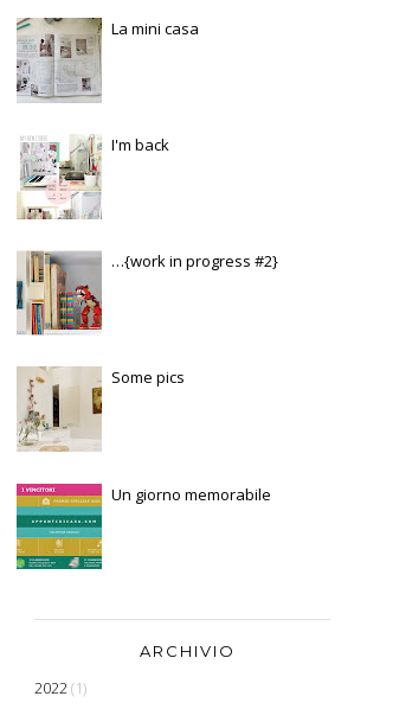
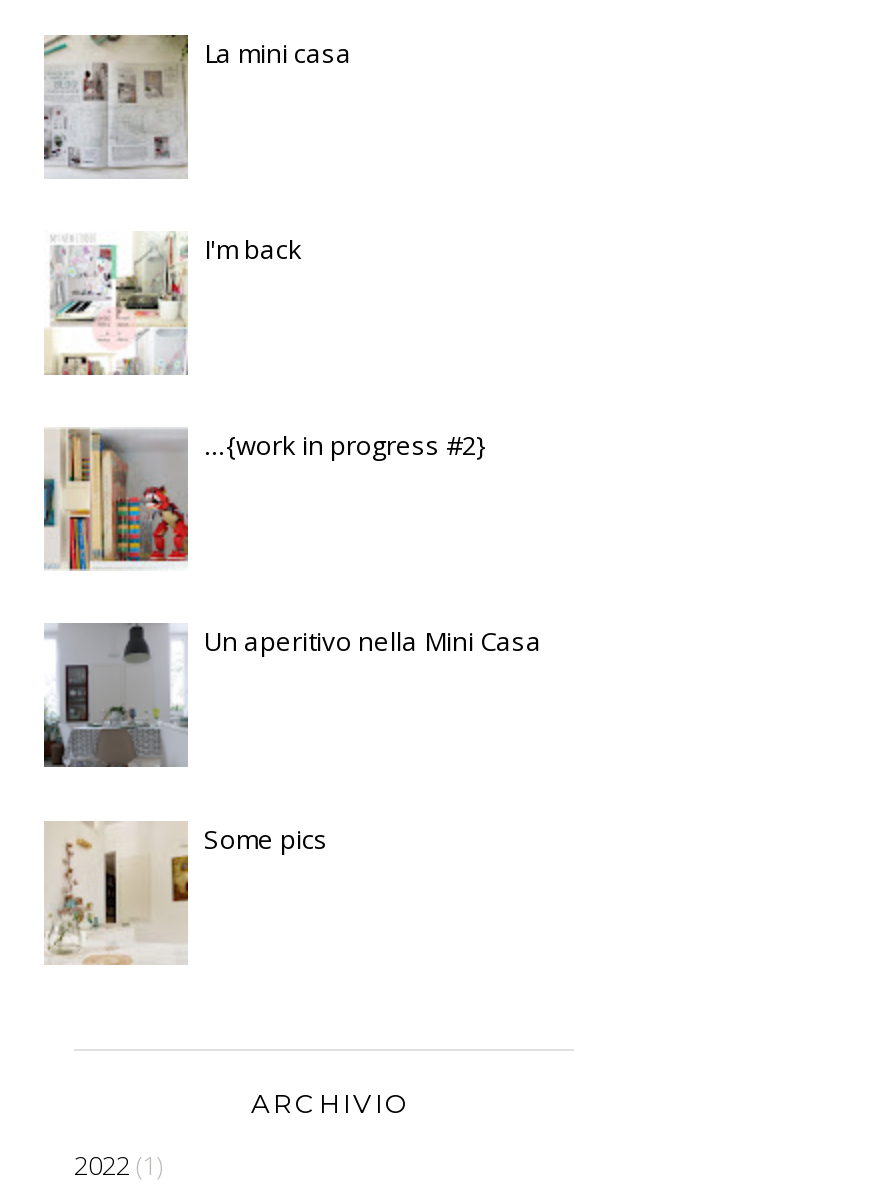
none -> [42,623,542,769] [image] | Un aperitivo nella Mini Casa
moved [15,366,185,454] -> [42,819,328,967]: [image] | Some pics
[15,483,271,570] [image] | Un giorno memorabile -> none

